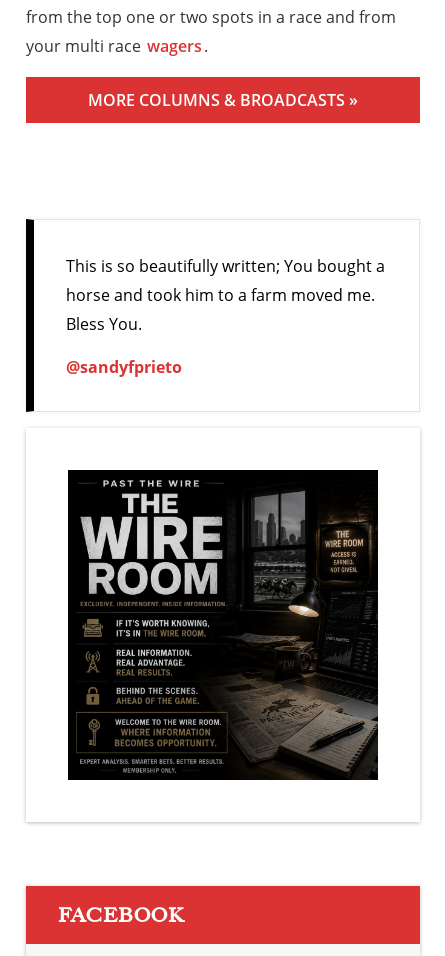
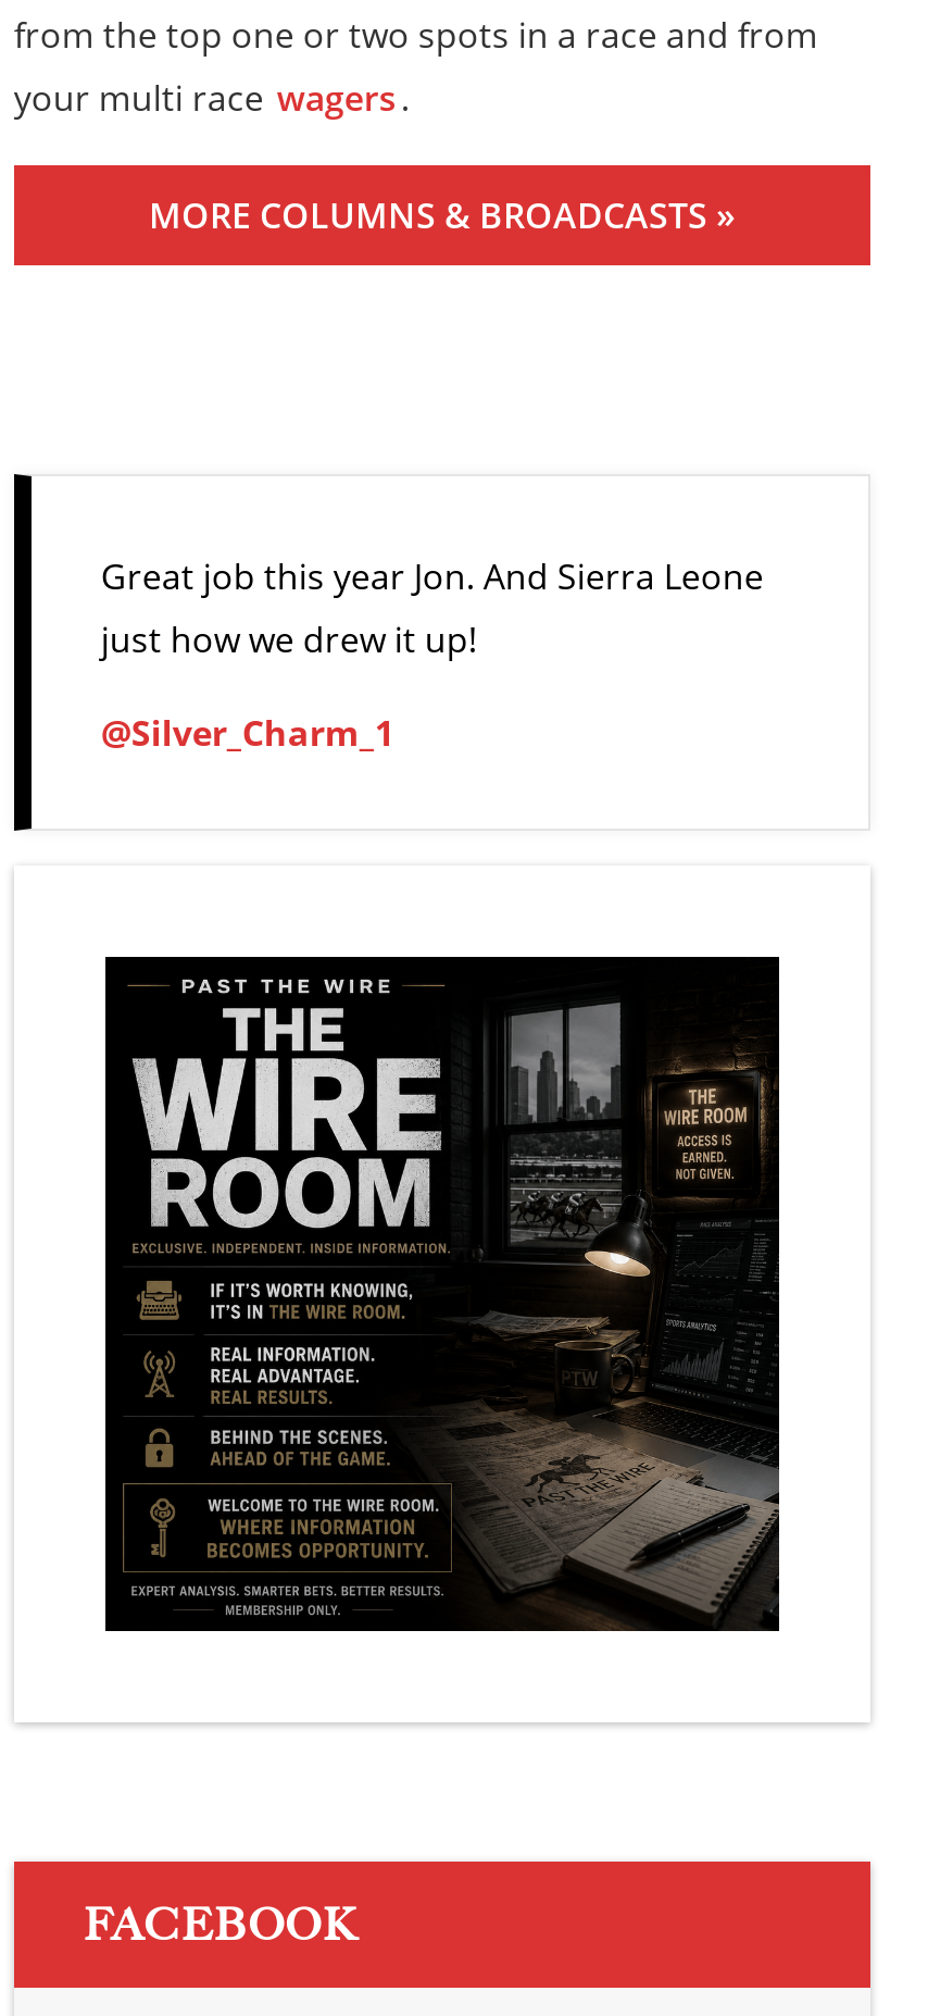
[66,255,385,335] This is so beautifully written; You bought a | horse and took him to a farm moved me. | Bless You. -> [101,552,764,663] Great job this year Jon. And Sierra Leone | just how we drew it up!
[66,356,182,378] @sandyfprieto -> [101,709,394,757] @Silver_Charm_1

